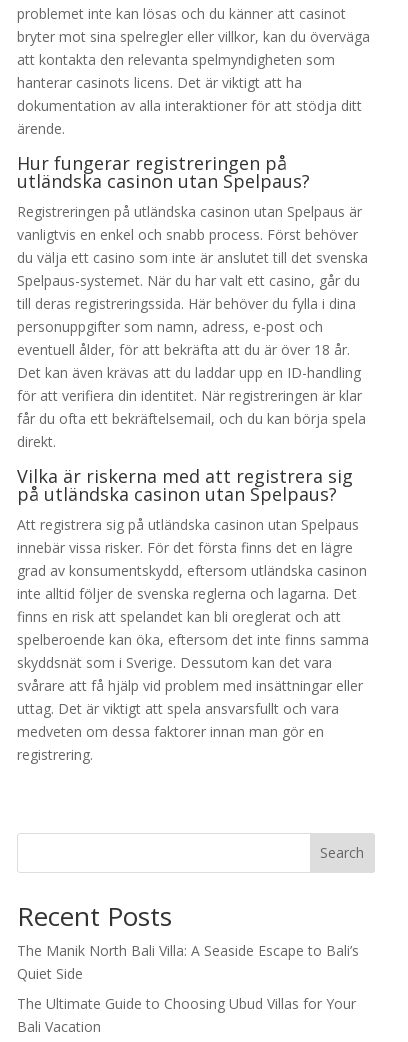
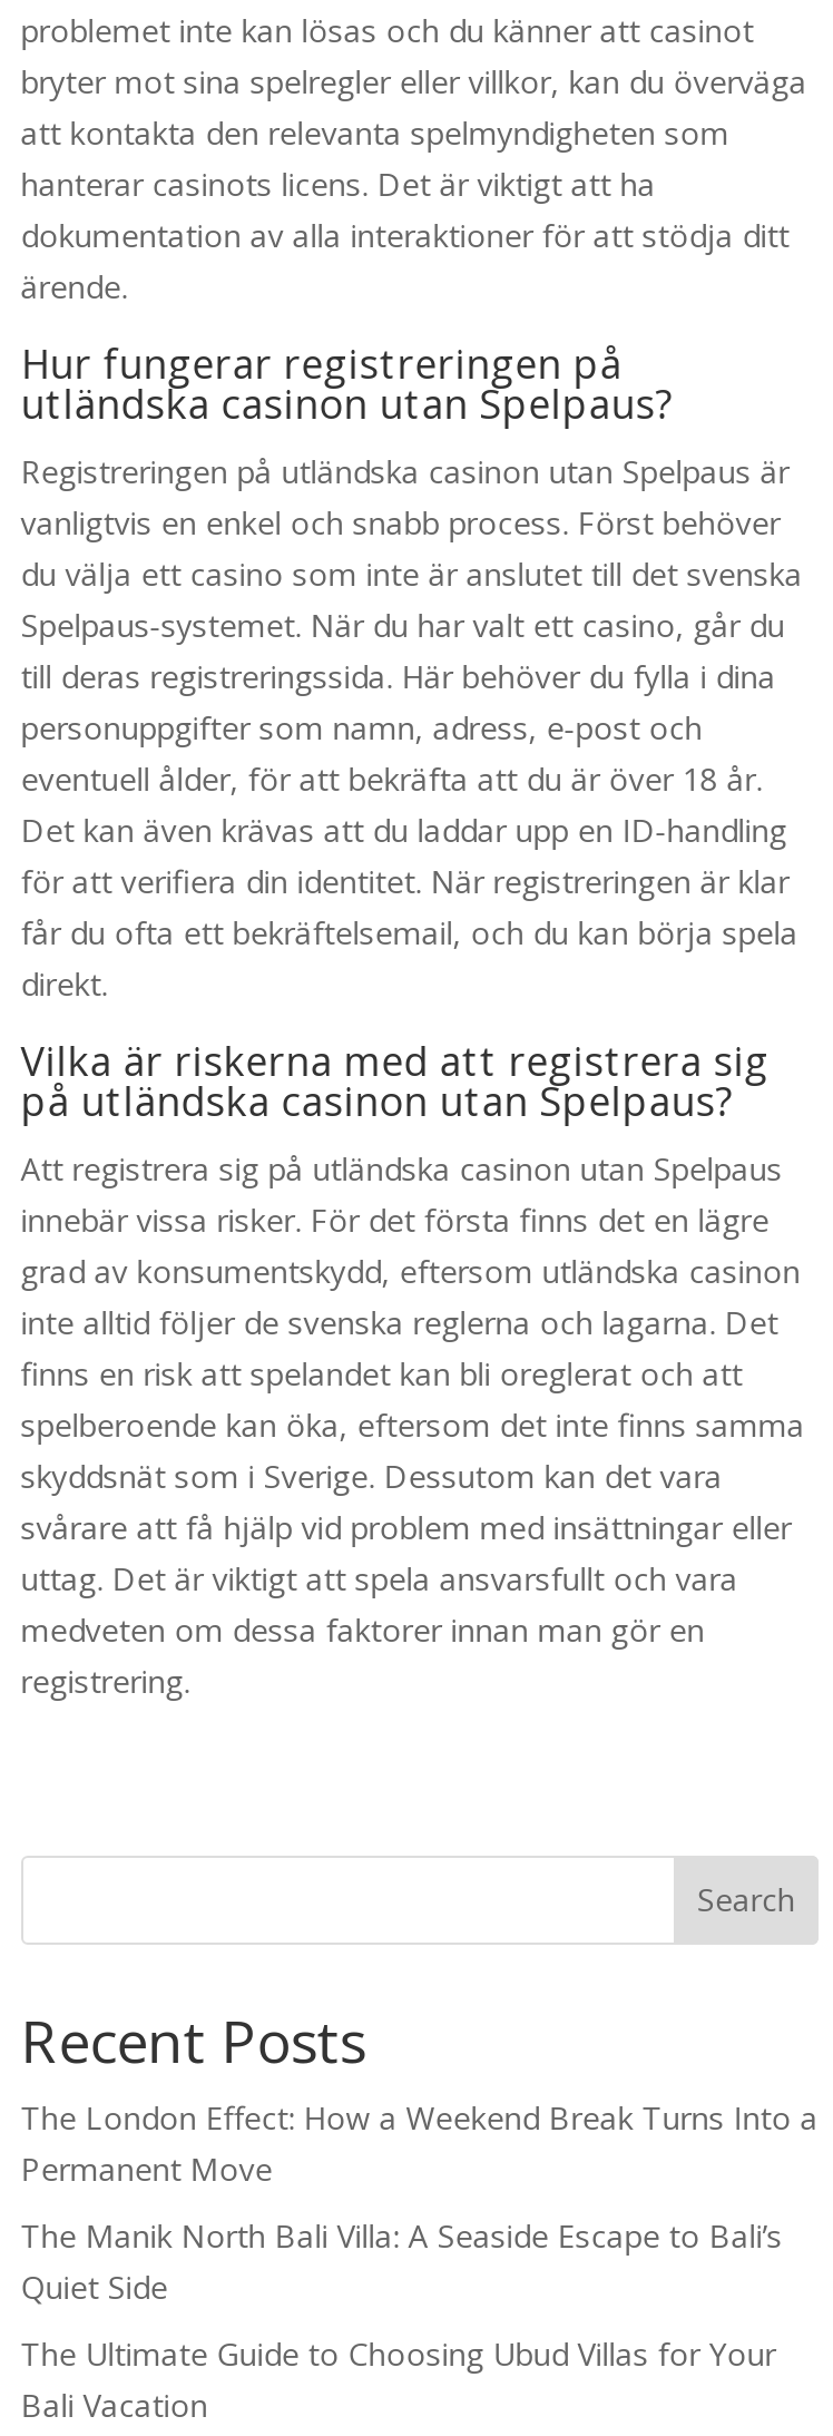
none -> [21,2095,818,2189] The London Effect: How a Weekend Break Turns Into a | Permanent Move

